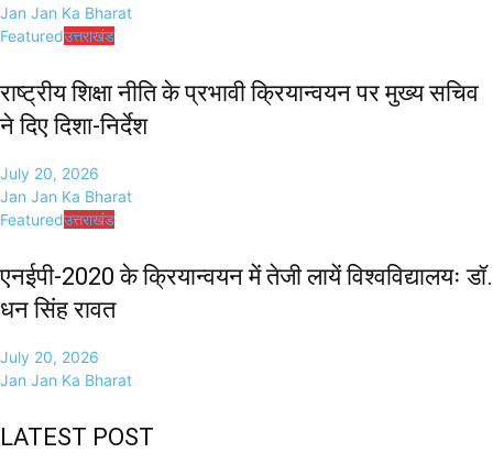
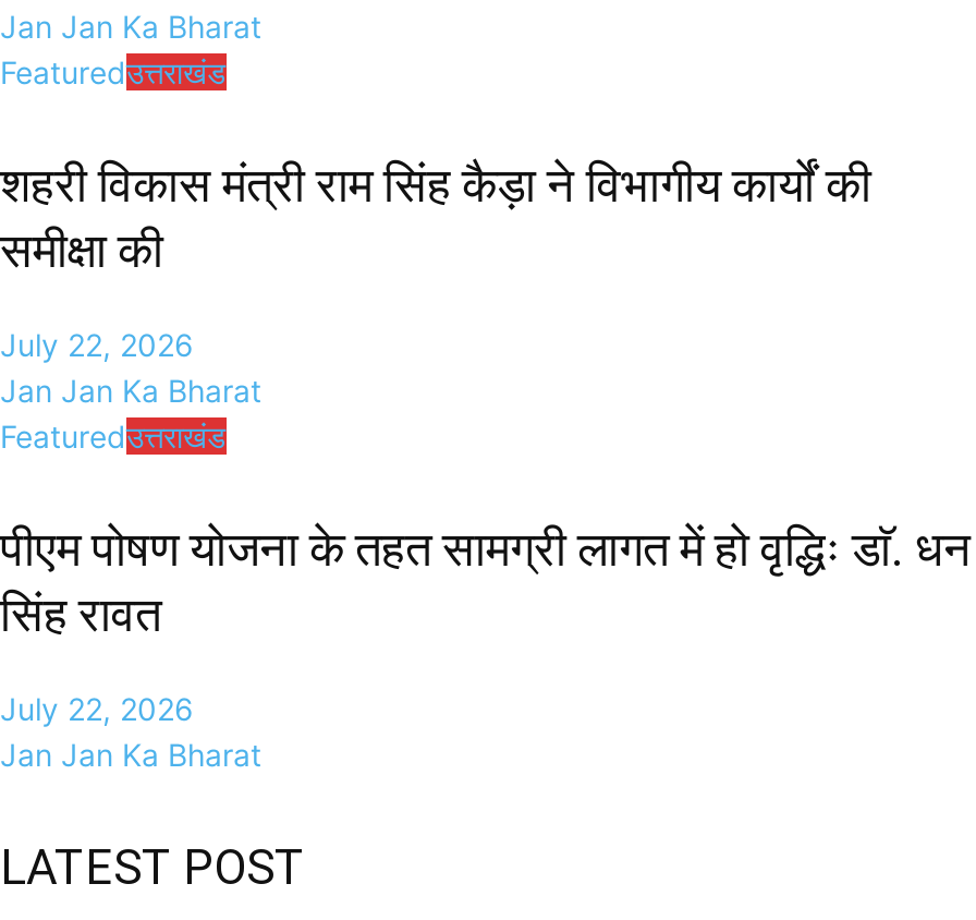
[0,79,479,140] राष्ट्रीय शिक्षा नीति के प्रभावी क्रियान्वयन पर मुख्य सचिव | ने दिए दिशा-निर्देश -> [0,157,871,277] शहरी विकास मंत्री राम सिंह कैड़ा ने विभागीय कार्यों की | समीक्षा की
[0,164,99,182] July 20, 2026 -> [0,325,194,362] July 22, 2026
[0,263,493,323] एनईपी-2020 के क्रियान्वयन में तेजी लायें विश्वविद्यालयः डॉ. | धन सिंह रावत -> [0,521,972,641] पीएम पोषण योजना के तहत सामग्री लागत में हो वृद्धिः डाॅ. धन | सिंह रावत
[0,347,99,366] July 20, 2026 -> [0,689,194,726] July 22, 2026

